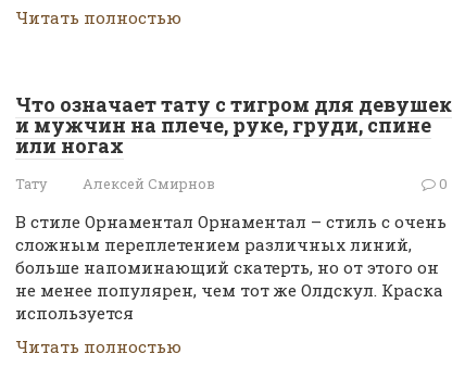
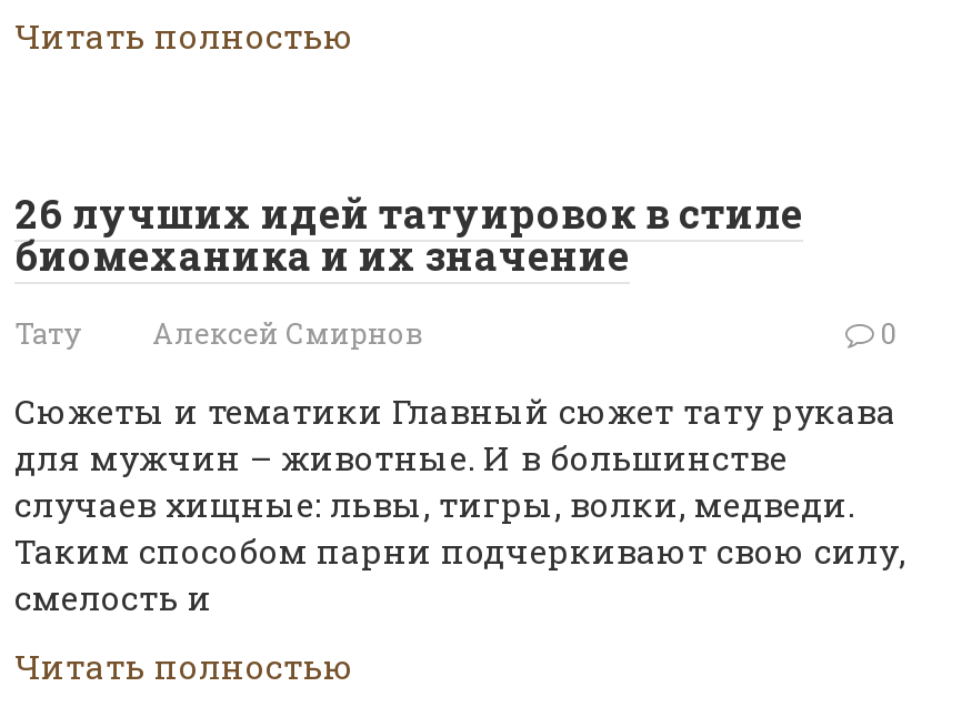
[15,91,452,159] Что означает тату с тигром для девушек | и мужчин на плече, руке, груди, спине | или ногах -> [14,186,803,282] 26 лучших идей татуировок в стиле | биомеханика и их значение
[15,211,447,324] В стиле Орнаментал Орнаментал – стиль с очень | сложным переплетением различных линий, | больше напоминающий скатерть, но от этого он | не менее популярен, чем тот же Олдскул. Краска | используется -> [14,388,905,619] Сюжеты и тематики Главный сюжет тату рукава | для мужчин – животные. И в большинстве | случаев хищные: львы, тигры, волки, медведи. | Таким способом парни подчеркивают свою силу, | смелость и

